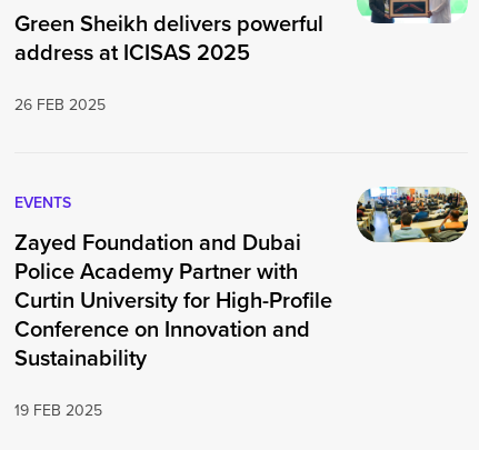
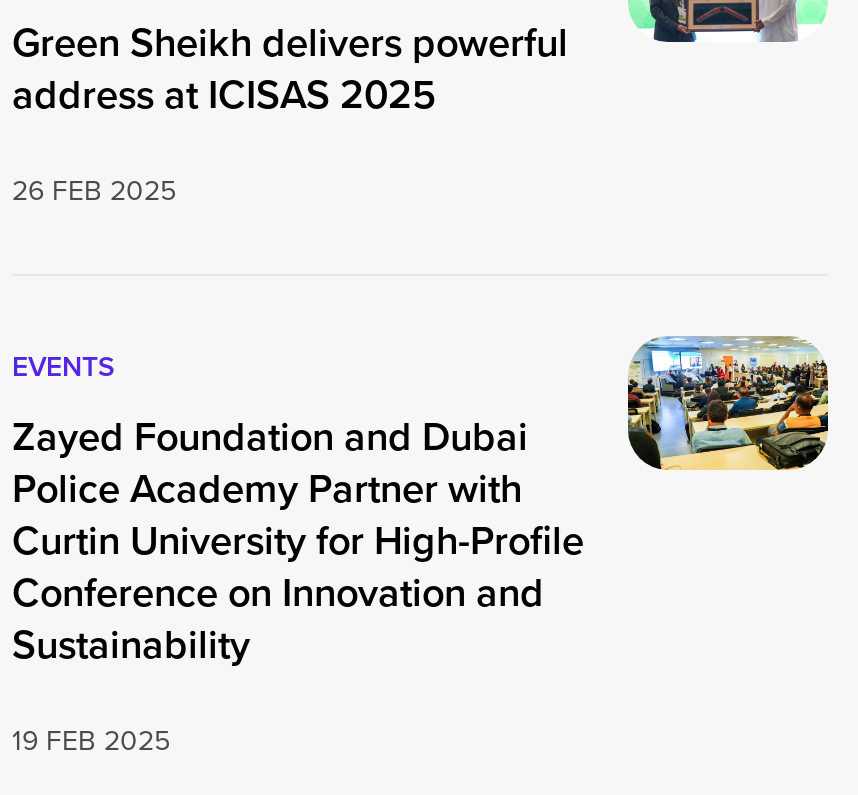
[356,187,468,260] [image] -> [626,336,830,472] [image]

